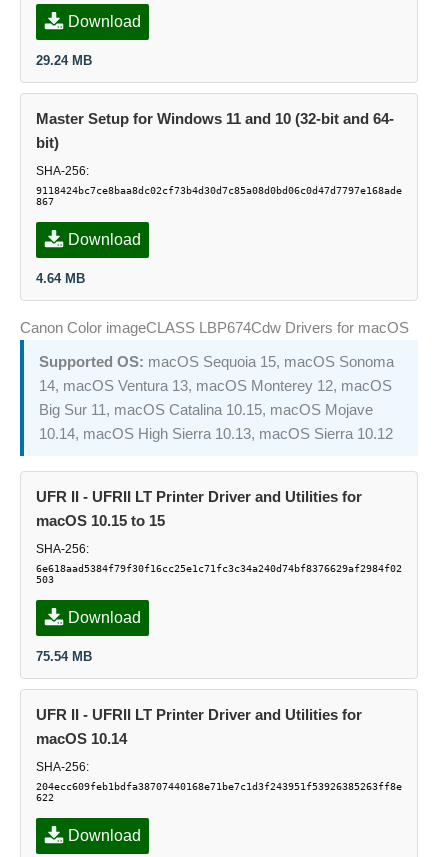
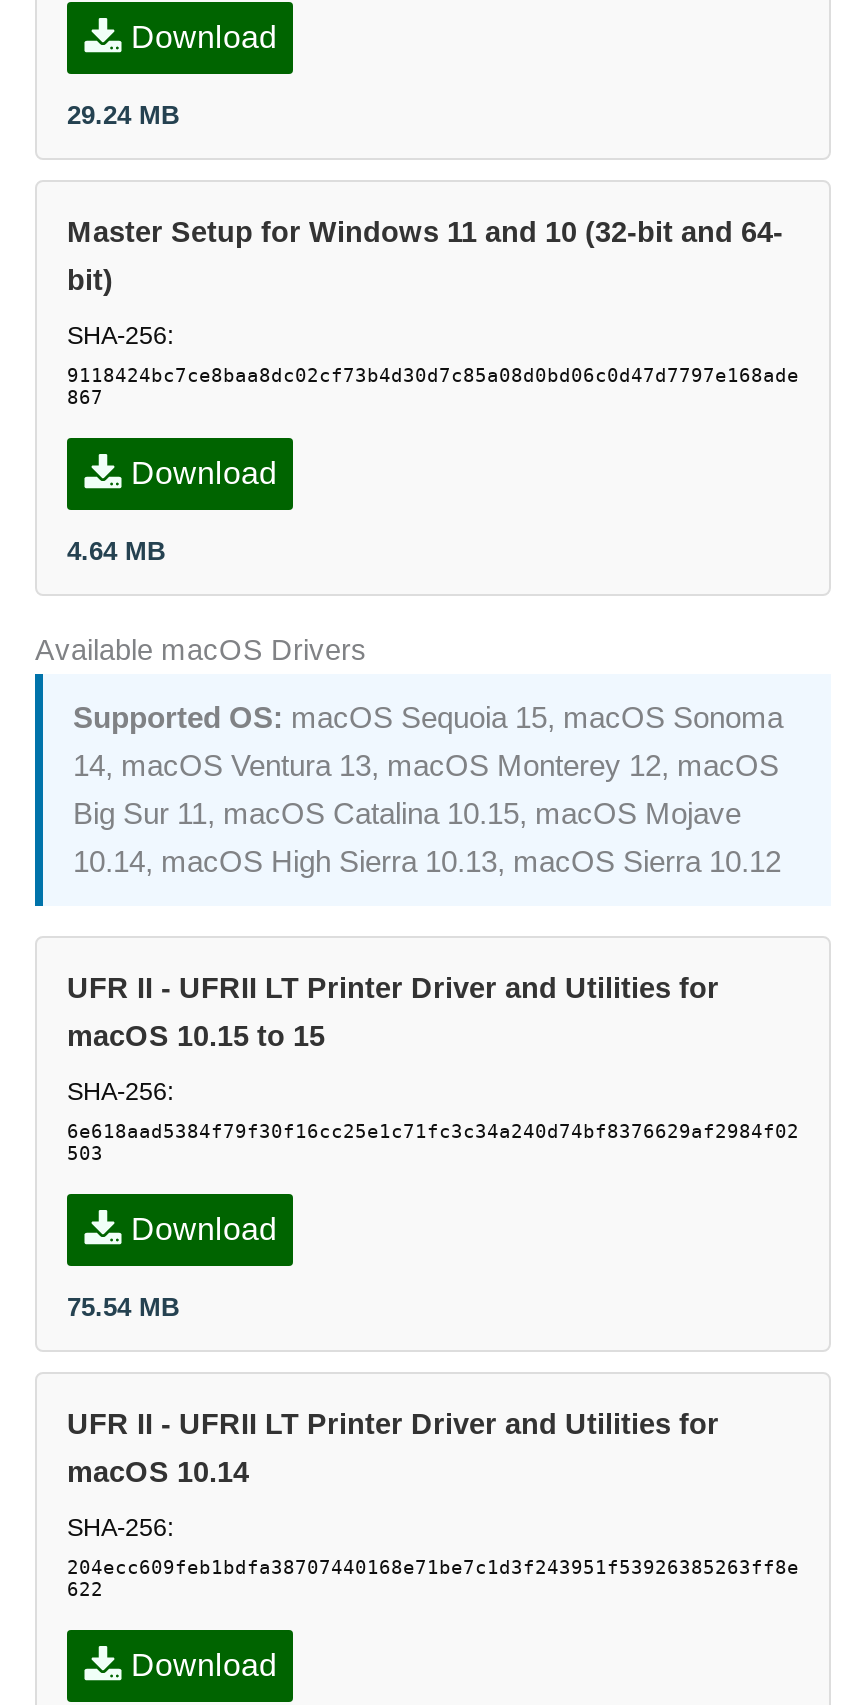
[20,320,409,336] Canon Color imageCLASS LBP674Cdw Drivers for macOS -> [35,635,367,667] Available macOS Drivers

